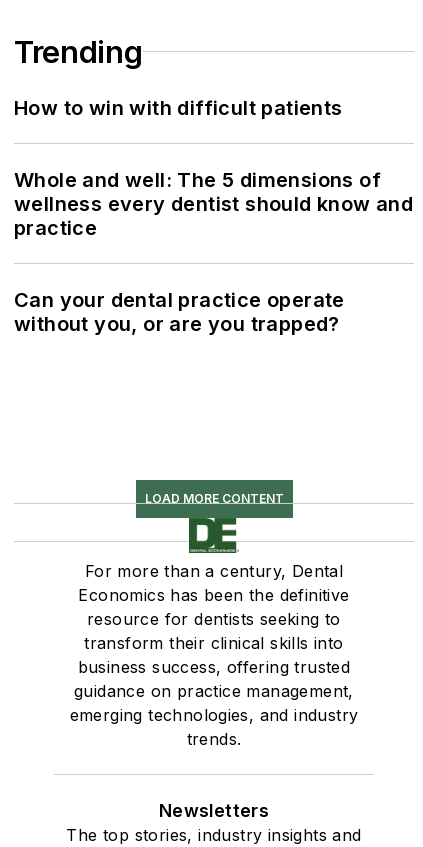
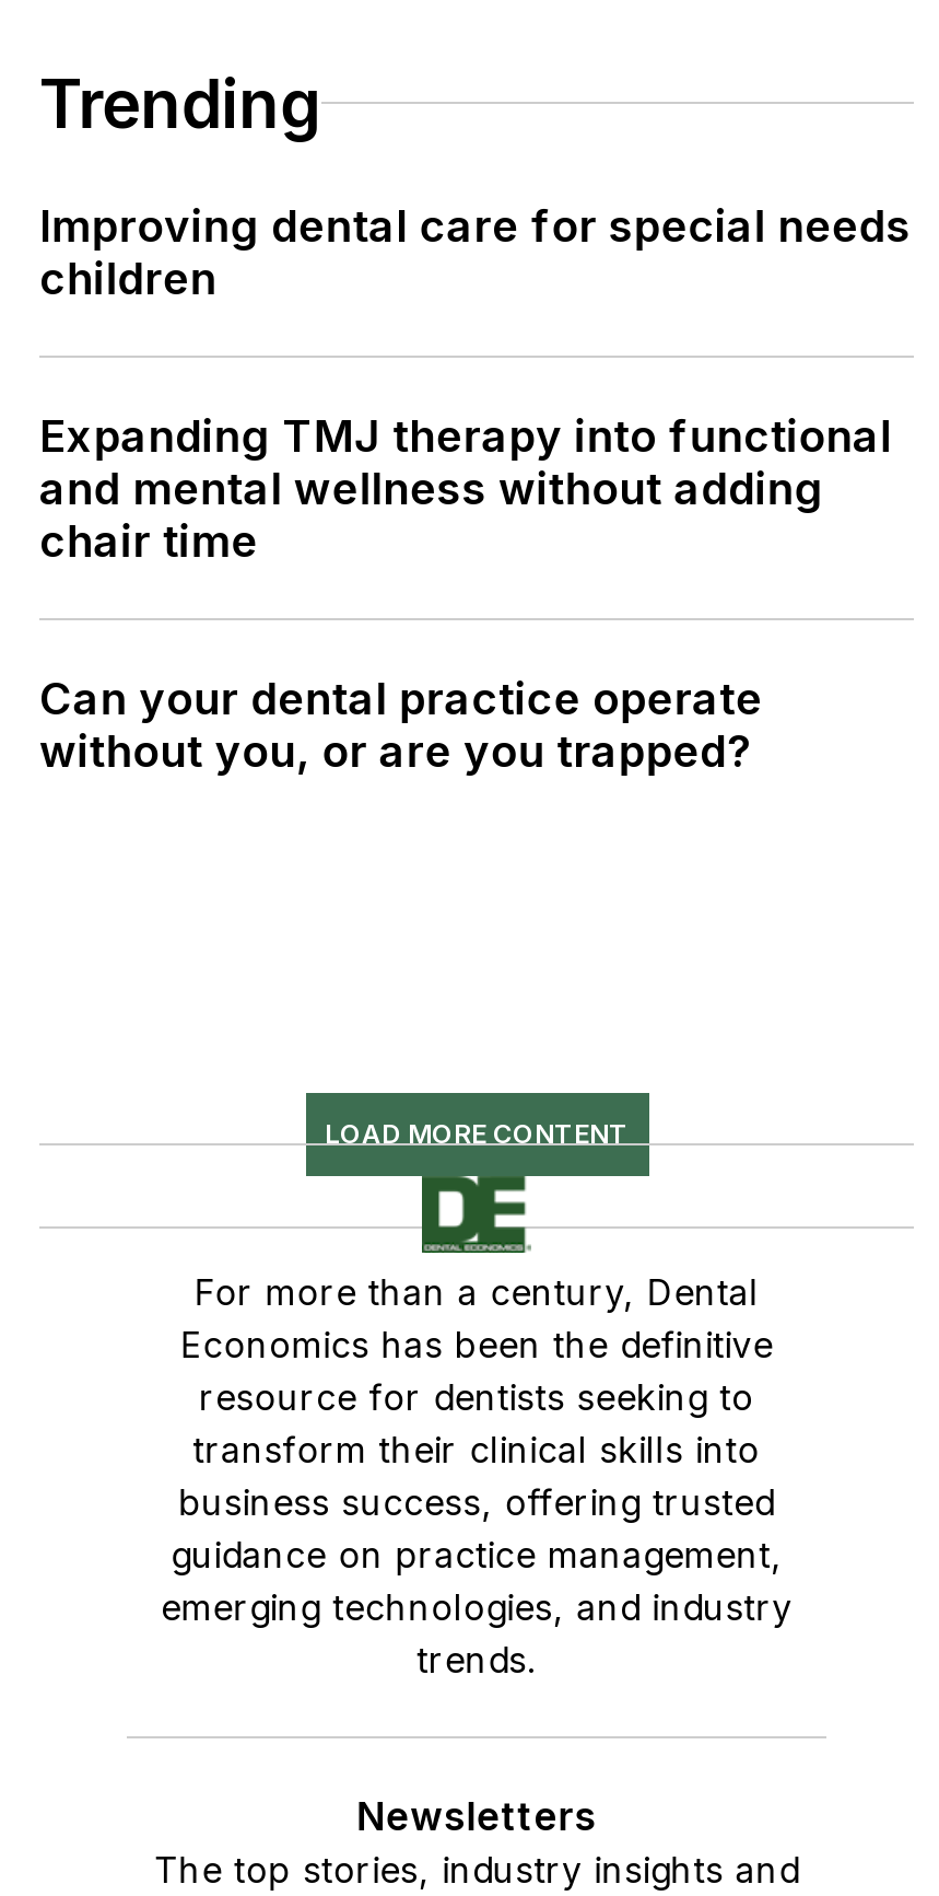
[14,96,343,120] How to win with difficult patients -> [39,200,911,305] Improving dental care for special needs | children
[14,168,413,240] Whole and well: The 5 dimensions of | wellness every dentist should know and | practice -> [39,410,892,568] Expanding TMJ therapy into functional | and mental wellness without adding | chair time

